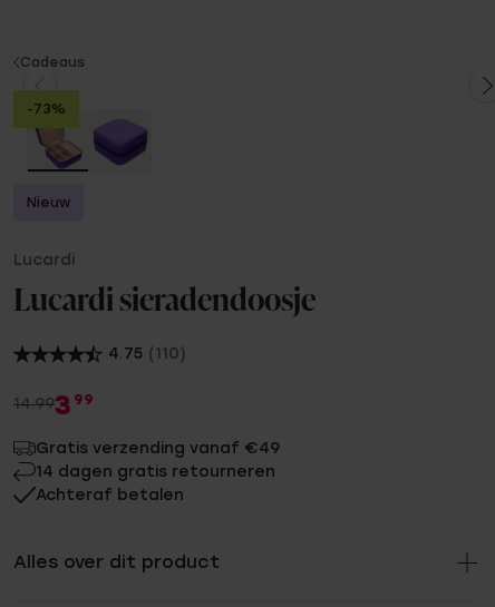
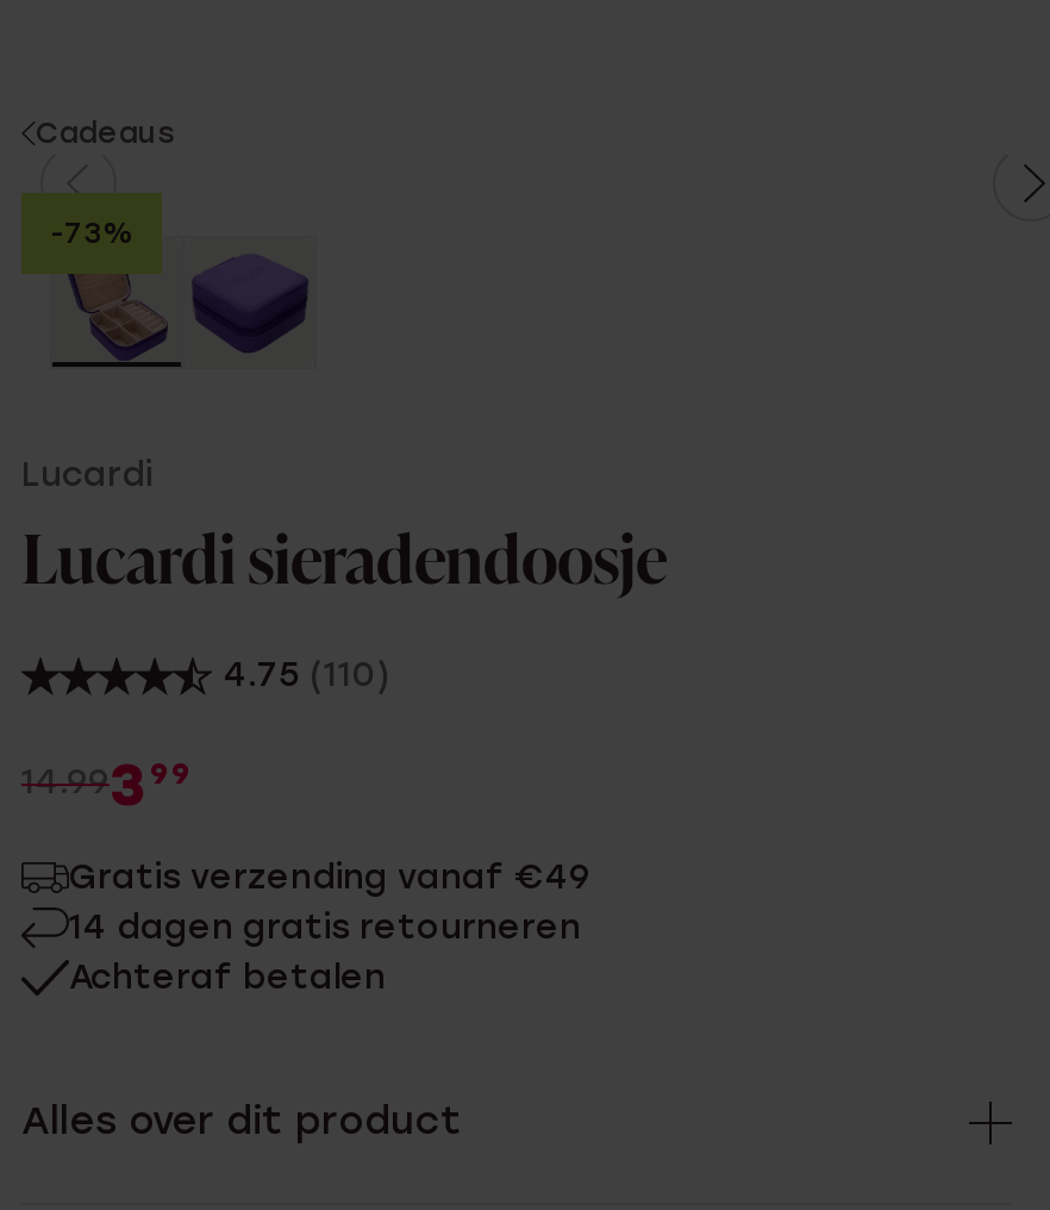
[27,195,70,211] Nieuw -> none

